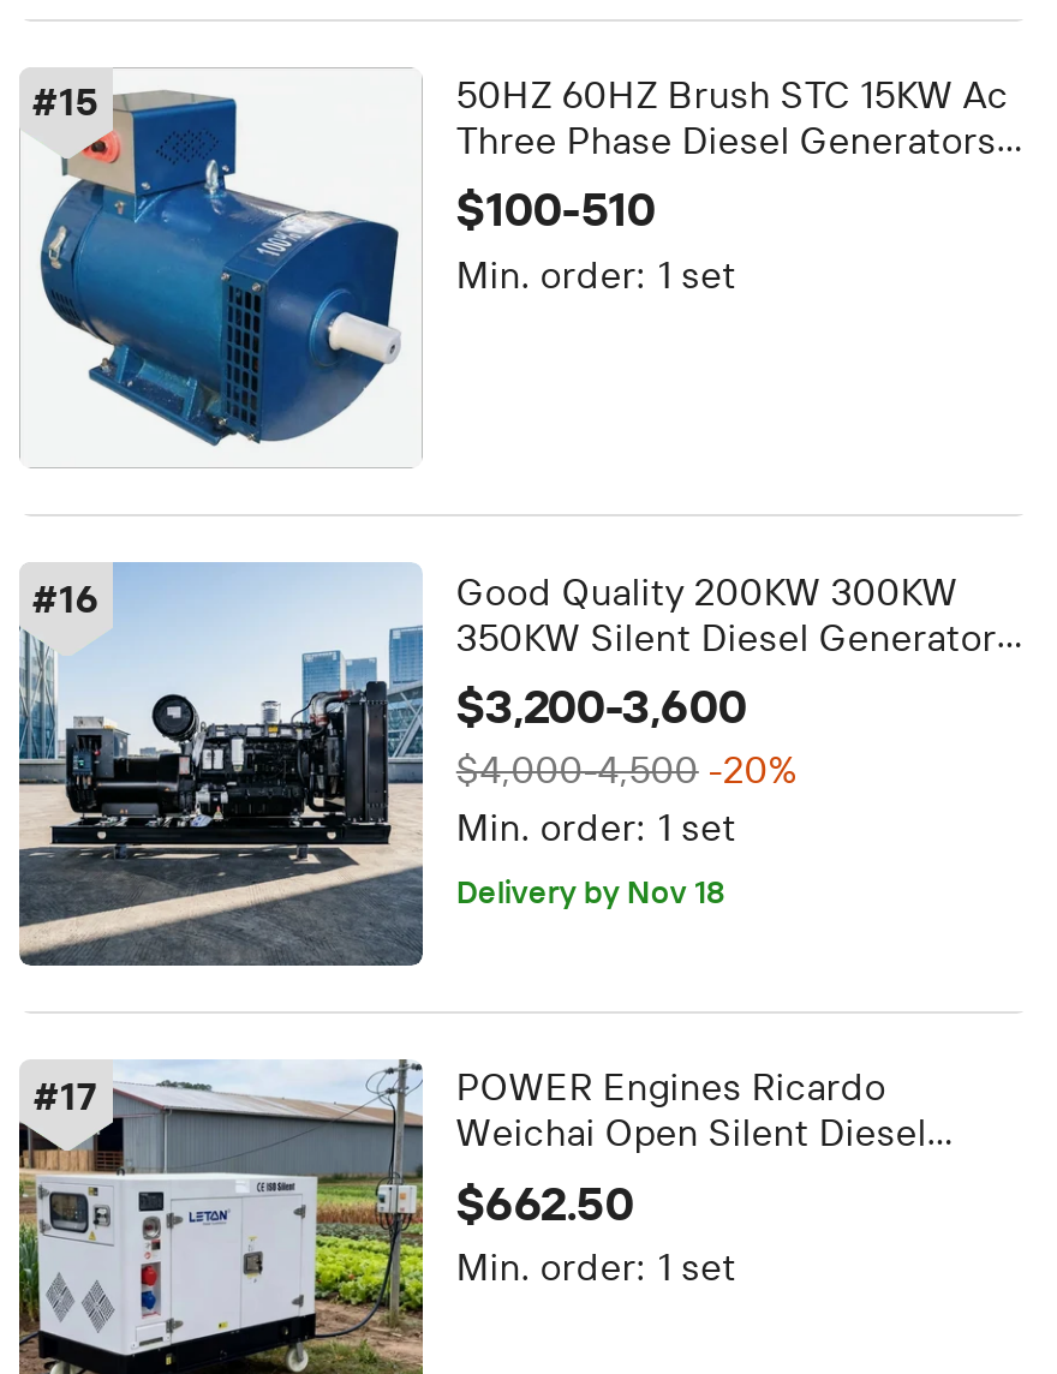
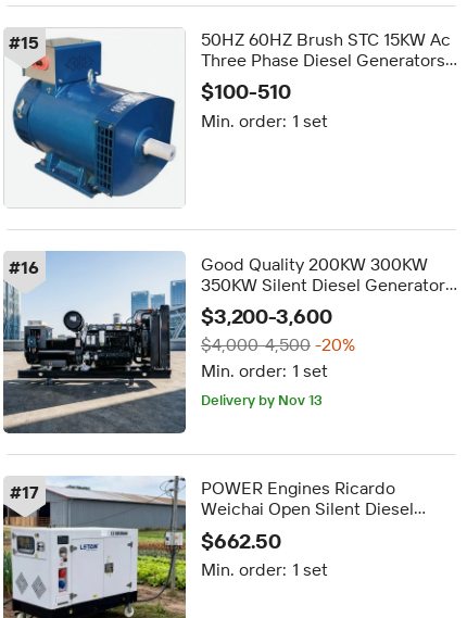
[456,873,725,911] Delivery by Nov 18 -> [201,391,322,409] Delivery by Nov 13

